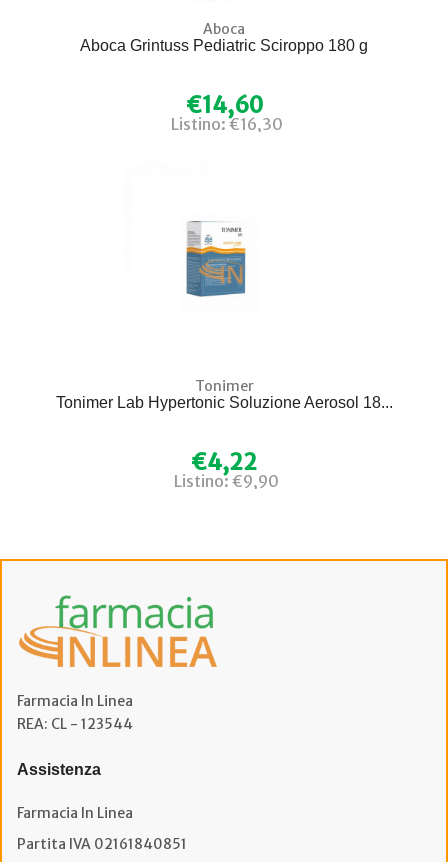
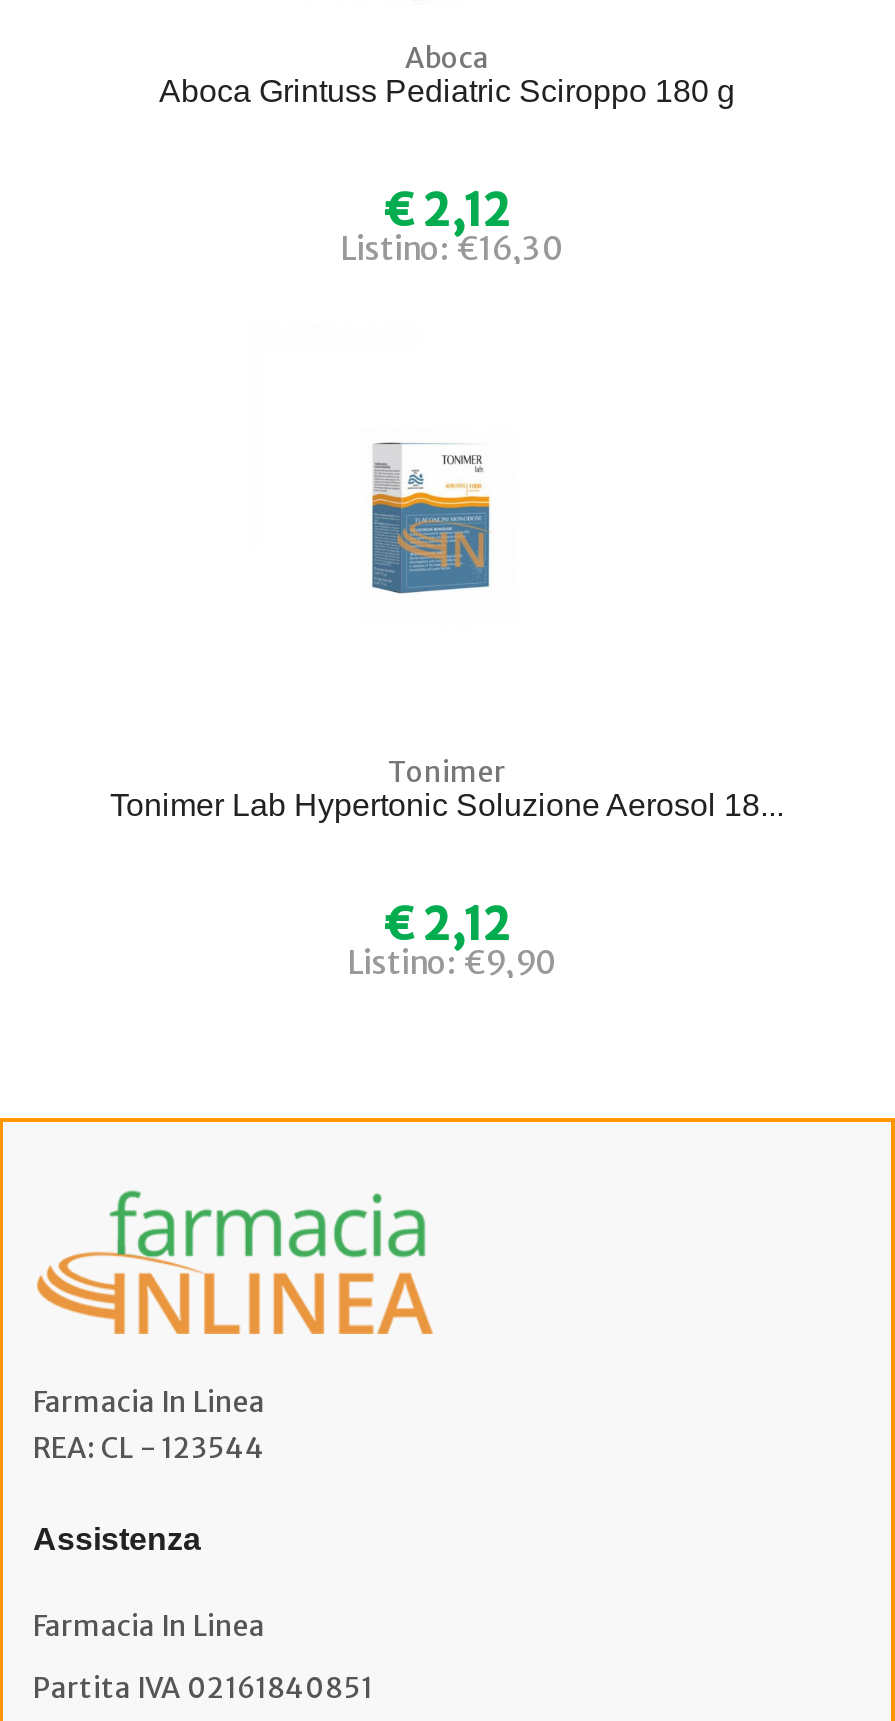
[185,91,262,119] €14,60 -> [383,182,511,238] € 2,12
[191,448,257,476] €4,22 -> [383,896,511,952] € 2,12

